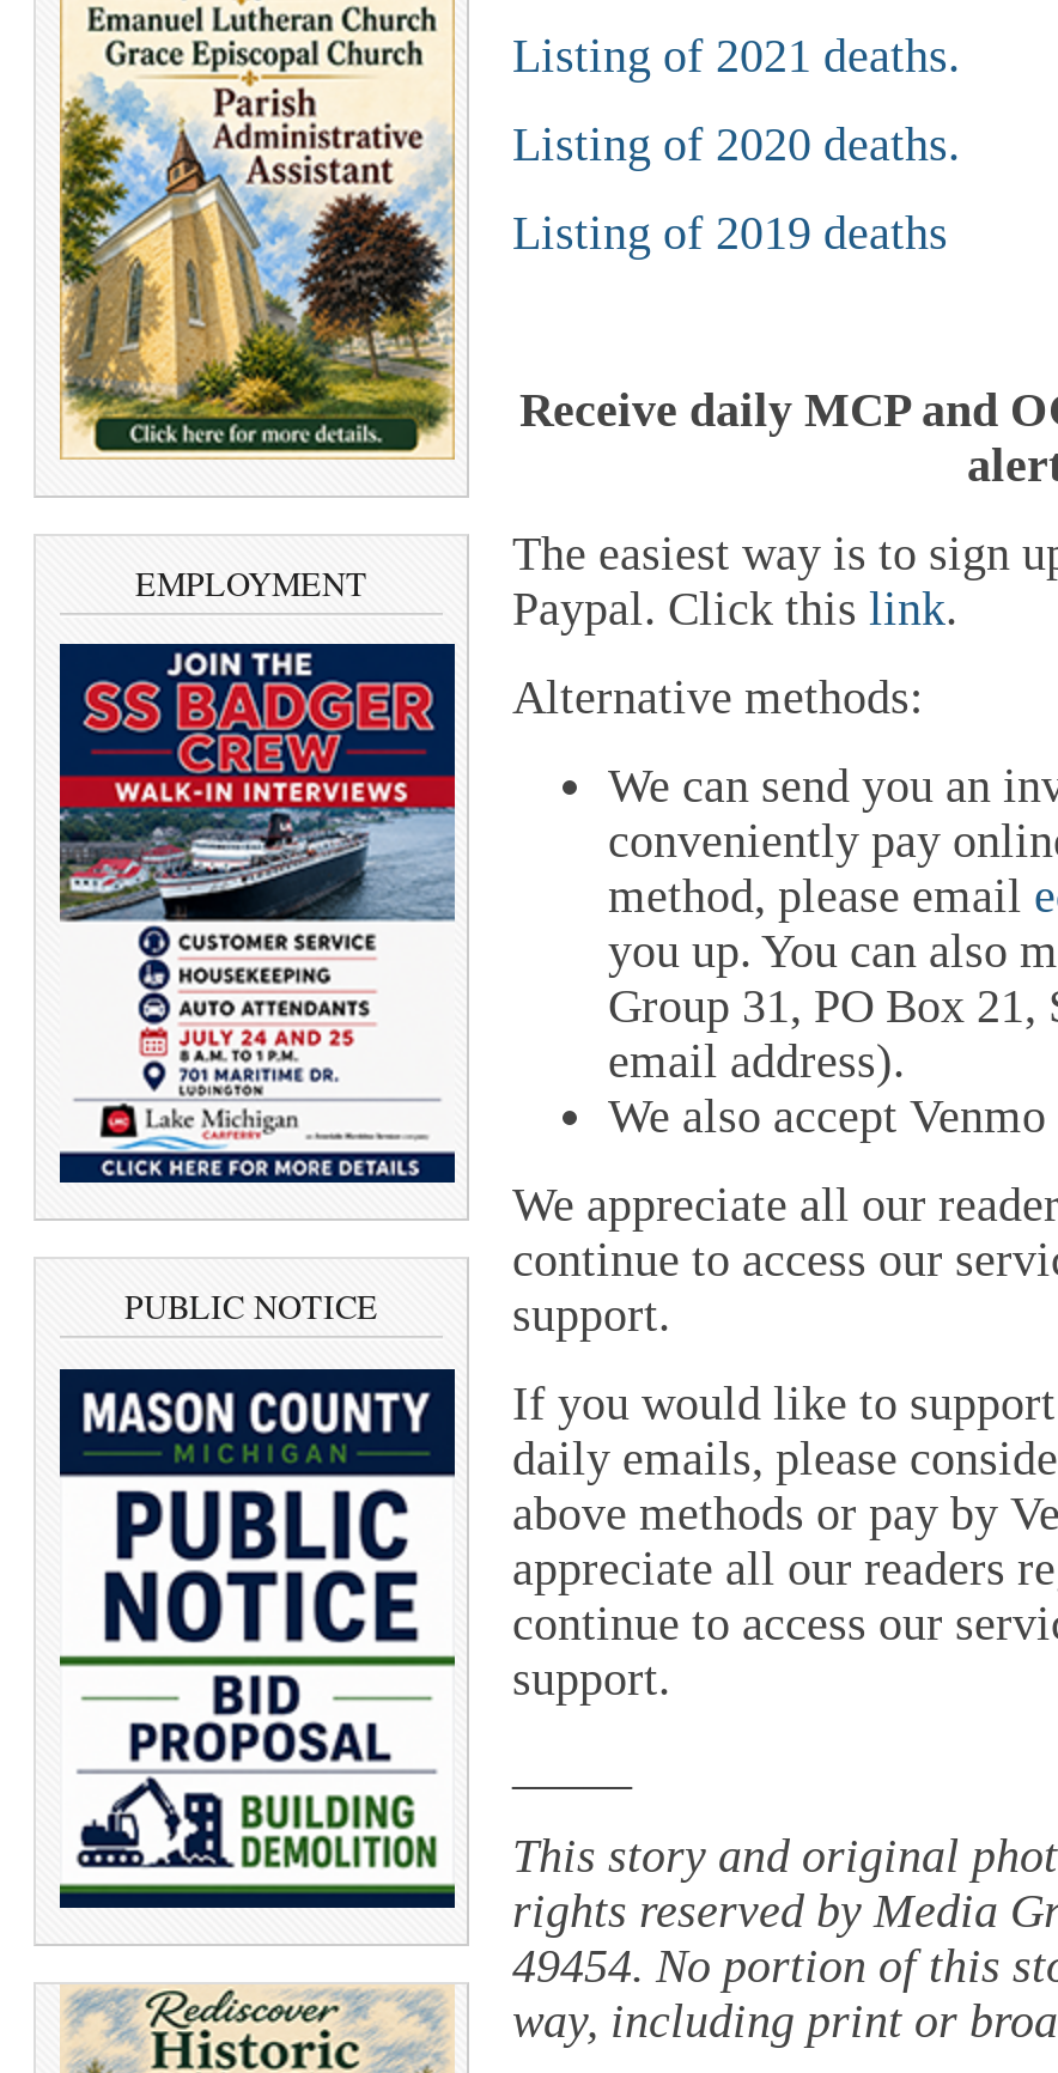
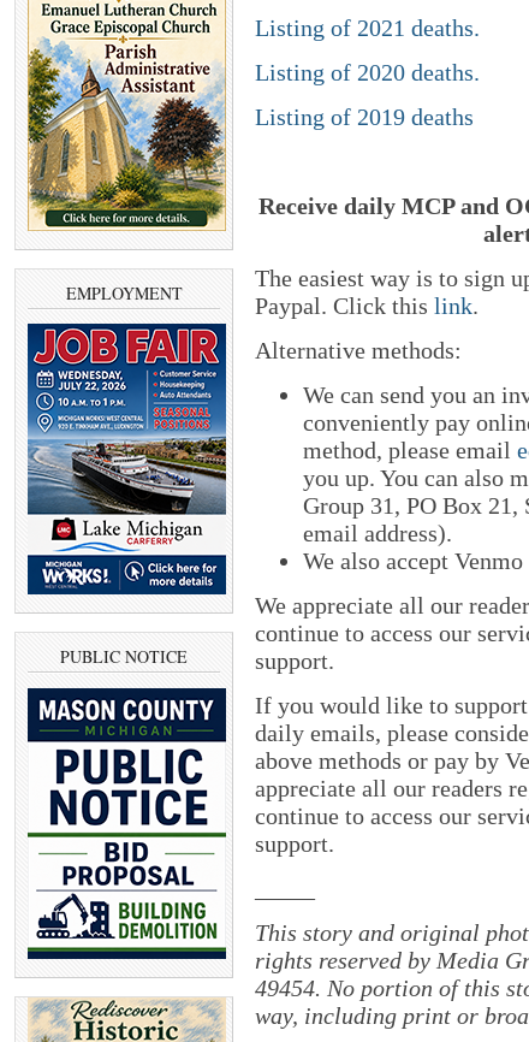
[57,651,457,1178] [image] -> [26,327,227,591] [image]

